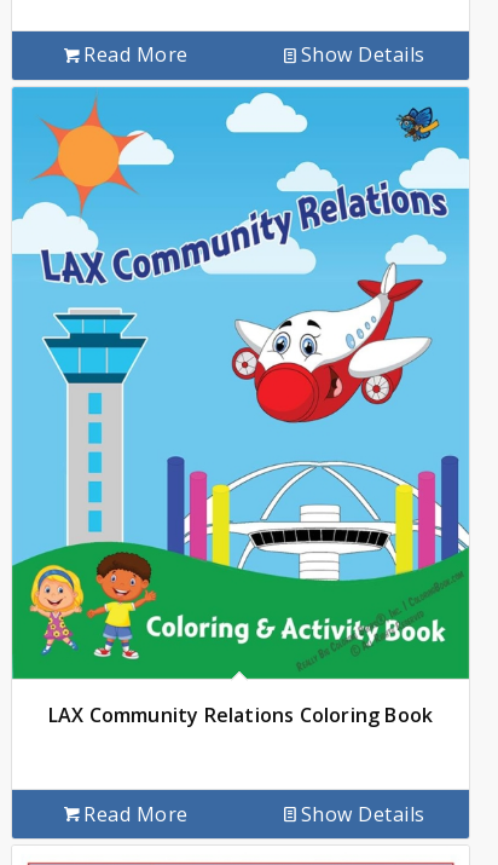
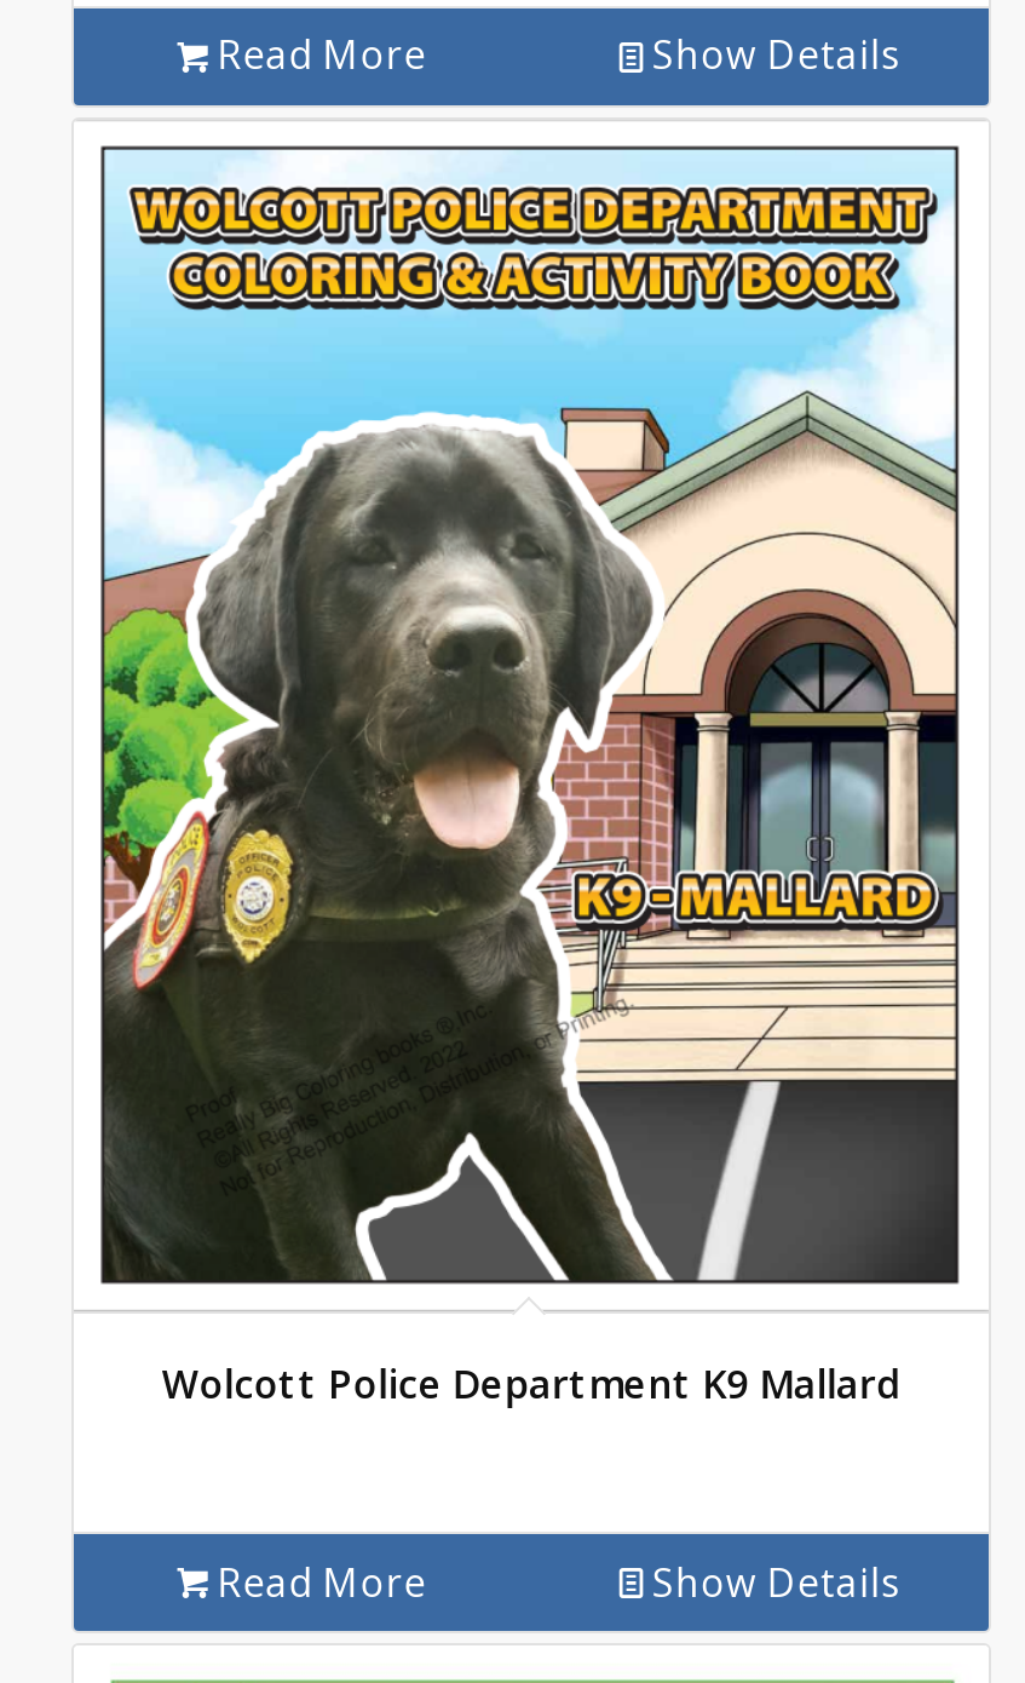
[11,86,470,729] [image] | LAX Community Relations Coloring Book -> [74,125,989,1410] [image] | Wolcott Police Department K9 Mallard

